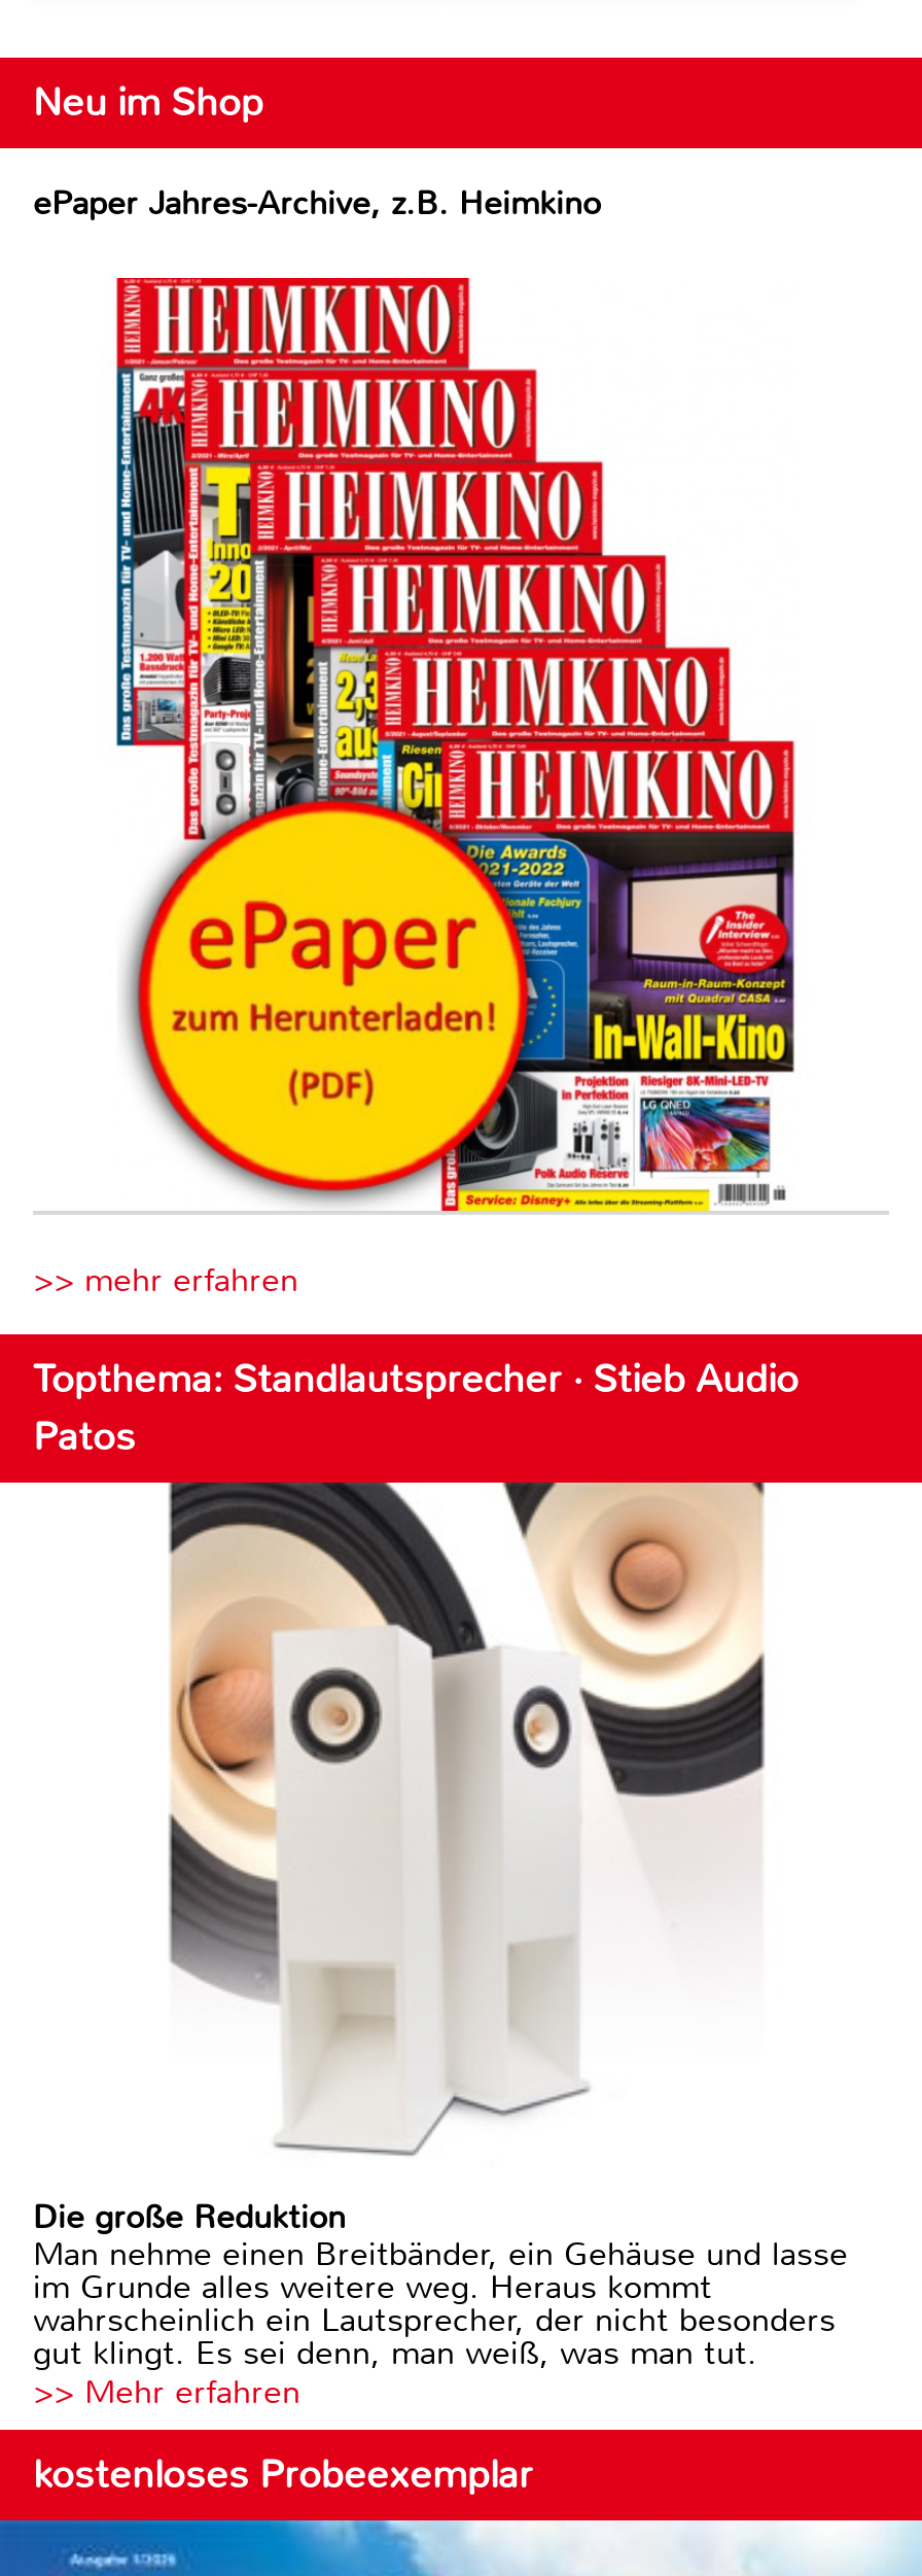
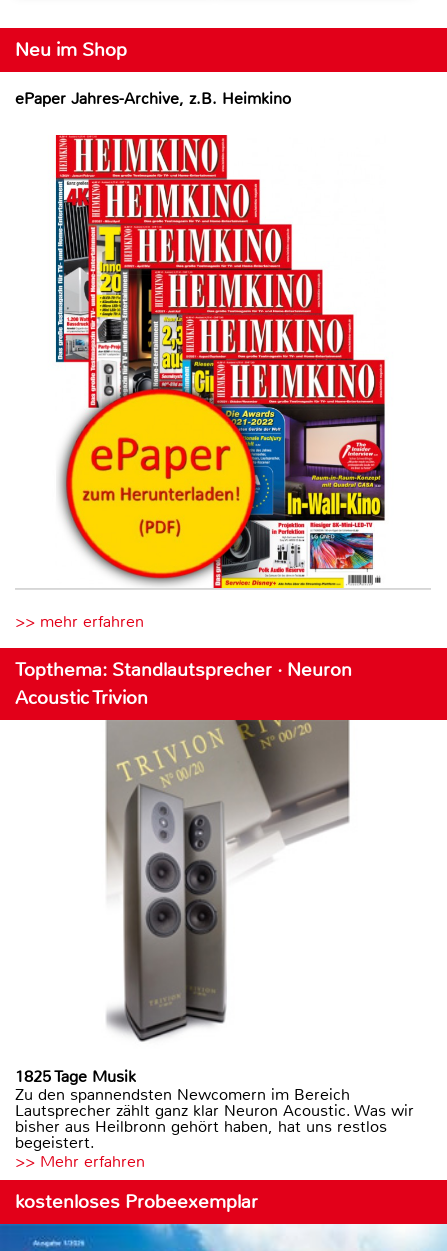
[33,1353,799,1462] Topthema: Standlautsprecher · Stieb Audio | Patos -> [15,657,352,710] Topthema: Standlautsprecher · Neuron | Acoustic Trivion
[33,1481,848,2374] [image] | Die große Reduktion | Man nehme einen Breitbänder, ein Gehäuse und lasse | im Grunde alles weitere weg. Heraus kommt | wahrscheinlich ein Lautsprecher, der nicht besonders | gut klingt. Es sei denn, man weiß, was man tut. -> [15,719,414,1153] [image] | 1825 Tage Musik | Zu den spannendsten Newcomern im Bereich | Lautsprecher zählt ganz klar Neuron Acoustic. Was wir | bisher aus Heilbronn gehört haben, hat uns restlos | begeistert.

